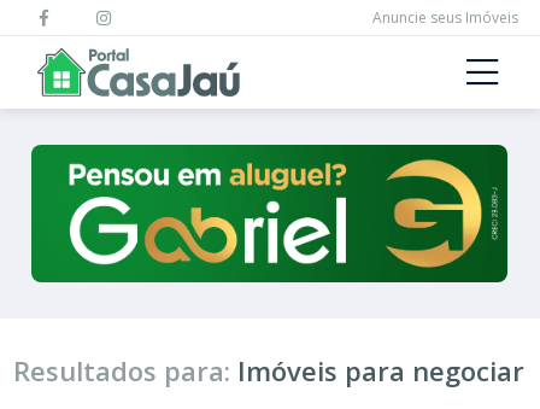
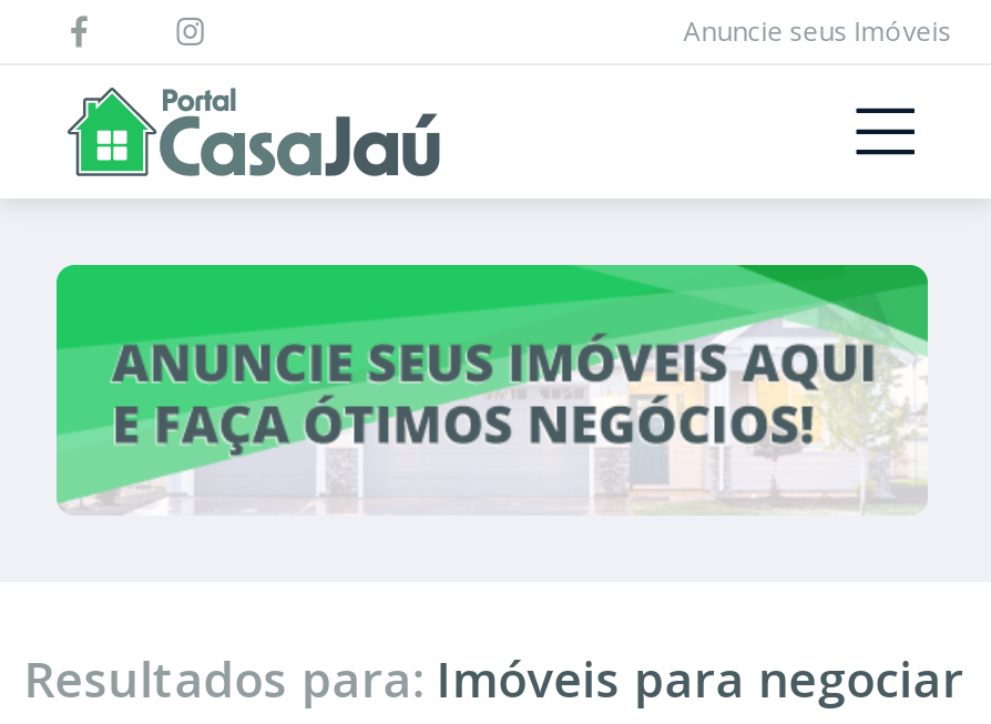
[31,144,509,284] [image] -> [54,263,932,518] [image]

